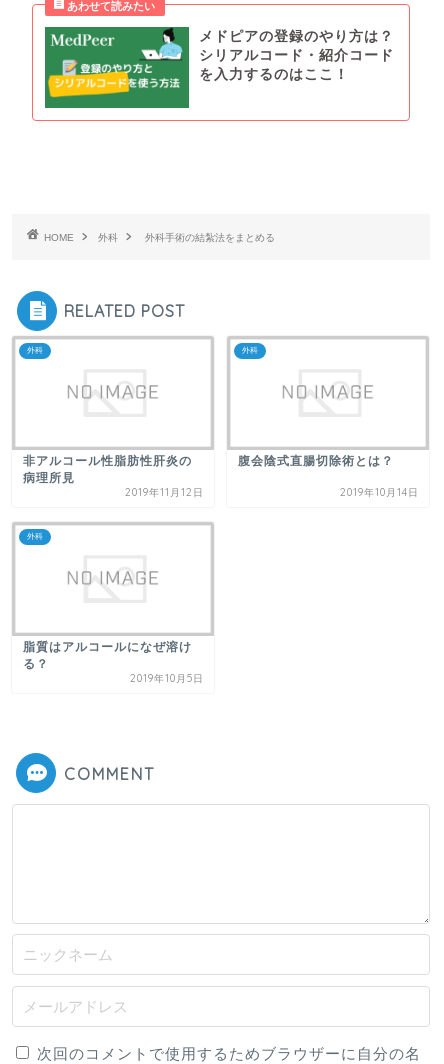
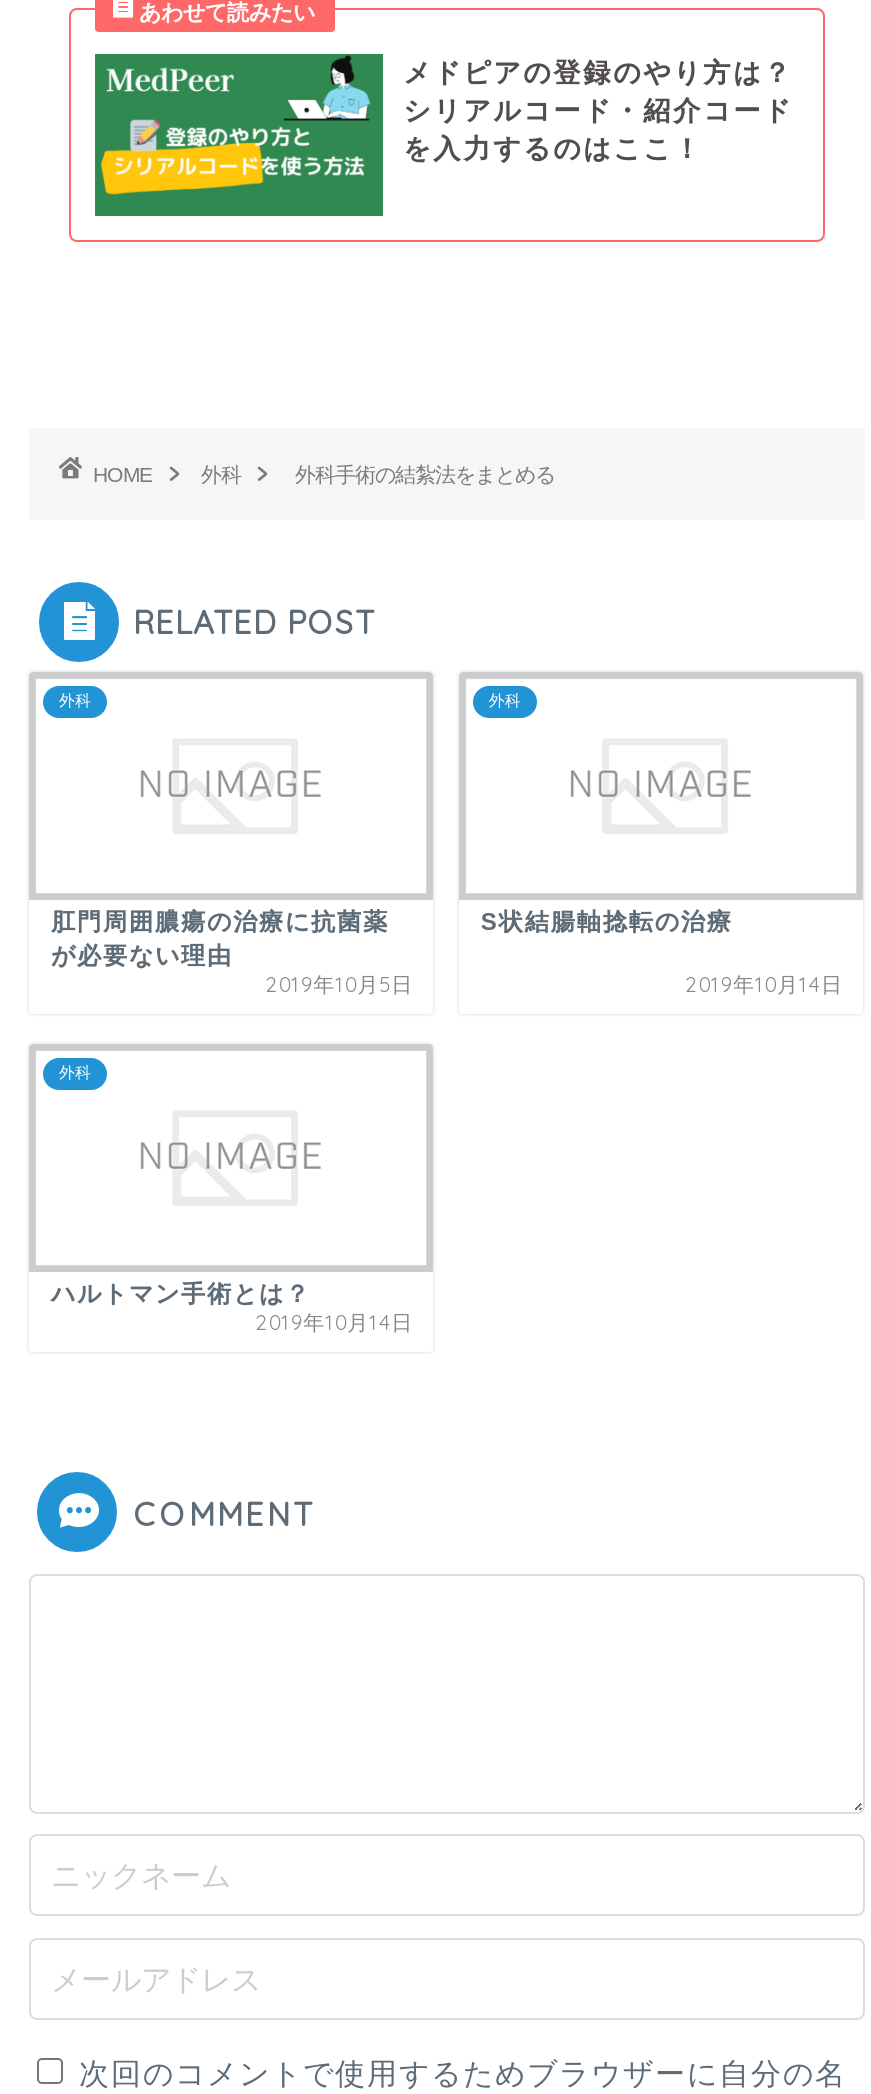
[23,454,204,499] 非アルコール性脂肪性肝炎の | 病理所見 | 2019年11月12日 -> [51,908,413,998] 肛門周囲膿瘍の治療に抗菌薬 | が必要ない理由 | 2019年10月5日
[238,454,394,468] 腹会陰式直腸切除術とは？ -> [481,908,733,936] S状結腸軸捻転の治療
[23,640,204,685] 脂質はアルコールになぜ溶け | る？ | 2019年10月5日 -> [51,1279,413,1335] ハルトマン手術とは？ | 2019年10月14日

